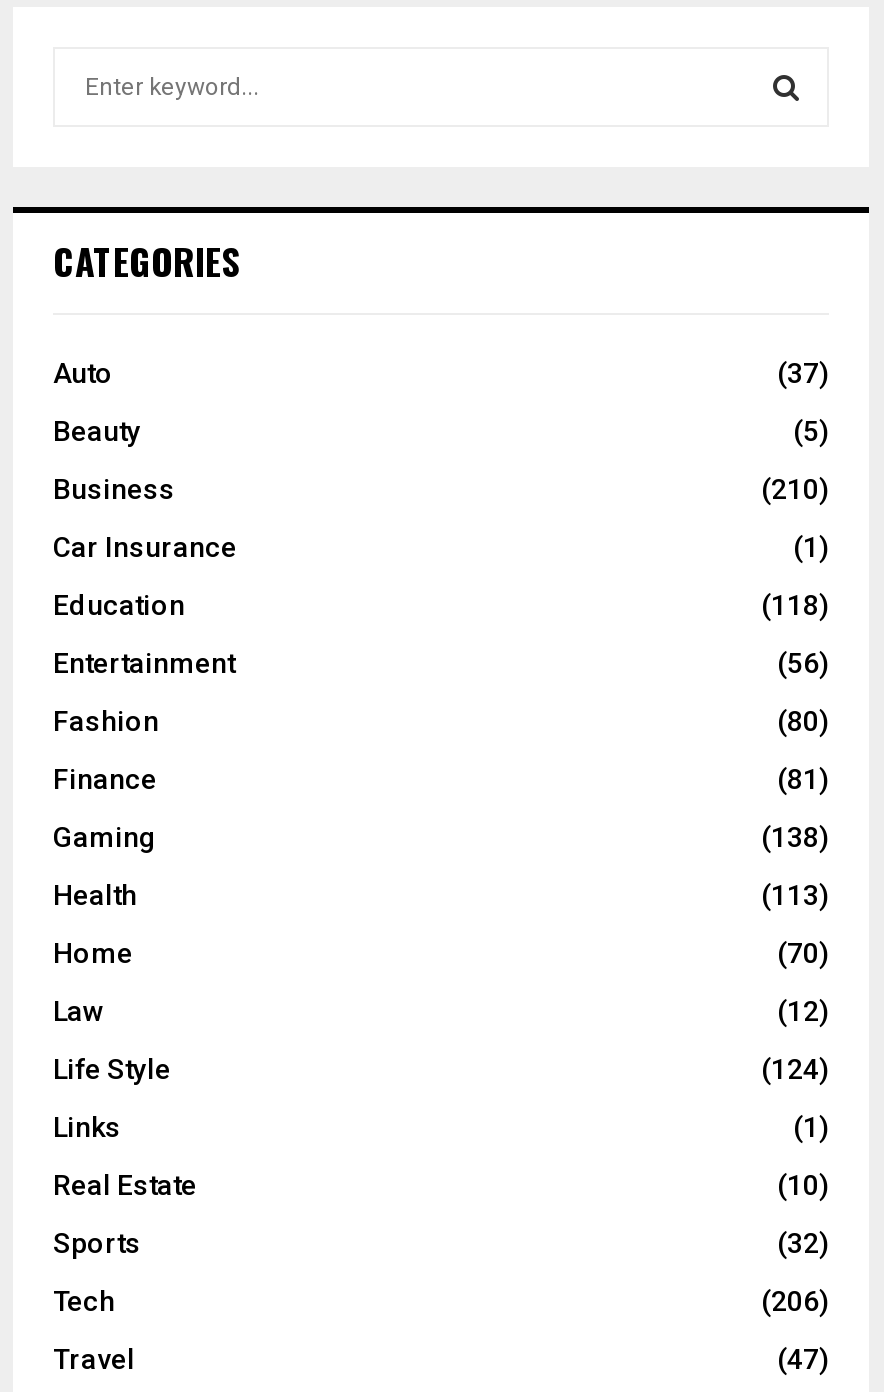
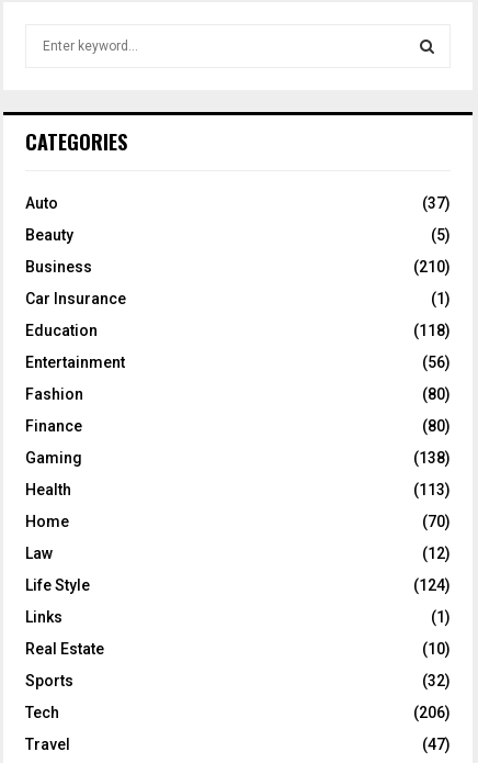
[777,764,829,796] (81) -> [422,418,451,435] (80)

